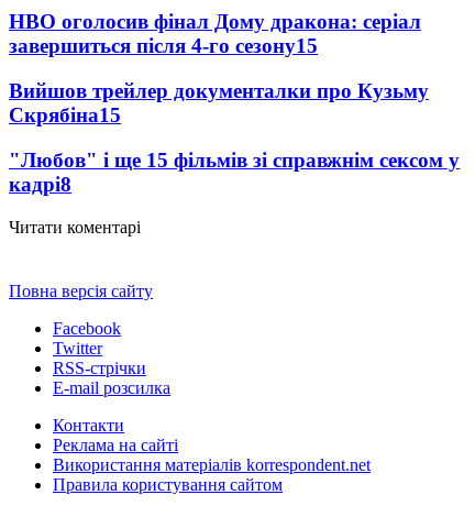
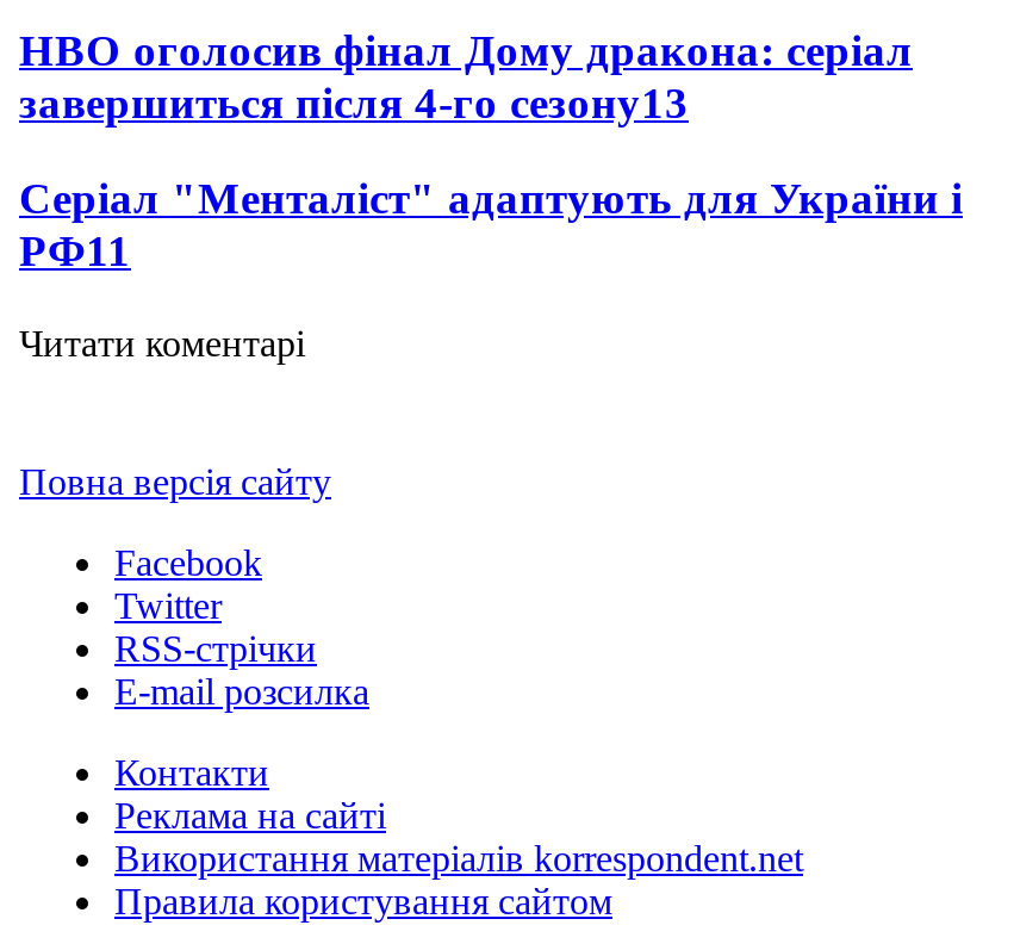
[9,34,460,196] завершиться після 4-го сезону15 | Вийшов трейлер документалки про Кузьму | Скрябіна15 | "Любов" і ще 15 фільмів зі справжнім сексом у | кадрі8 -> [19,77,963,277] завершиться після 4-го сезону13 | Серіал "Менталіст" адаптують для України і | РФ11

